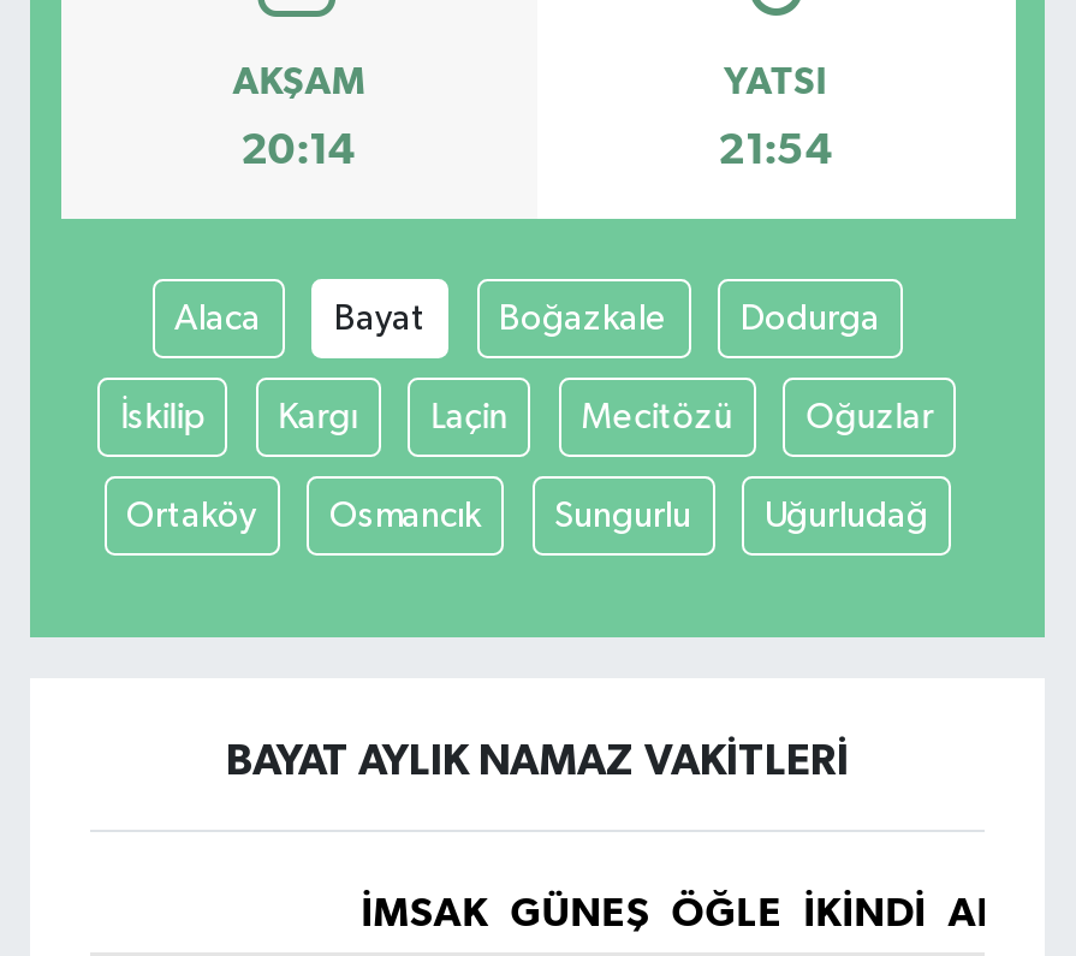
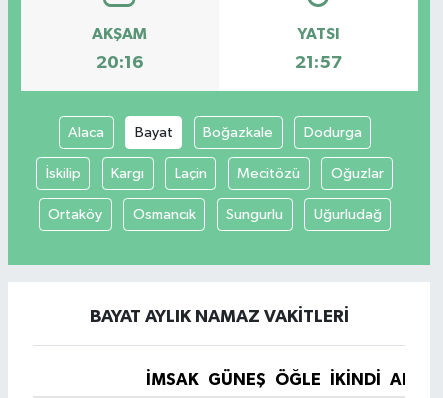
[241,130,357,173] 20:14 -> [96,54,144,72] 20:16
[718,130,834,173] 21:54 -> [295,54,342,72] 21:57

